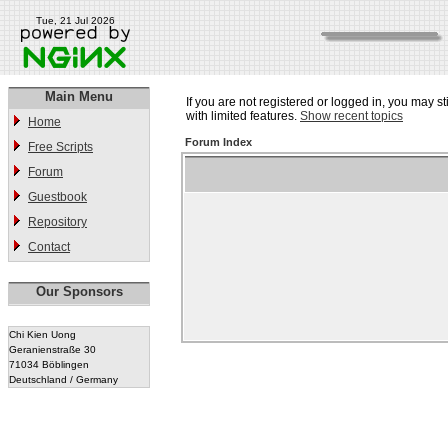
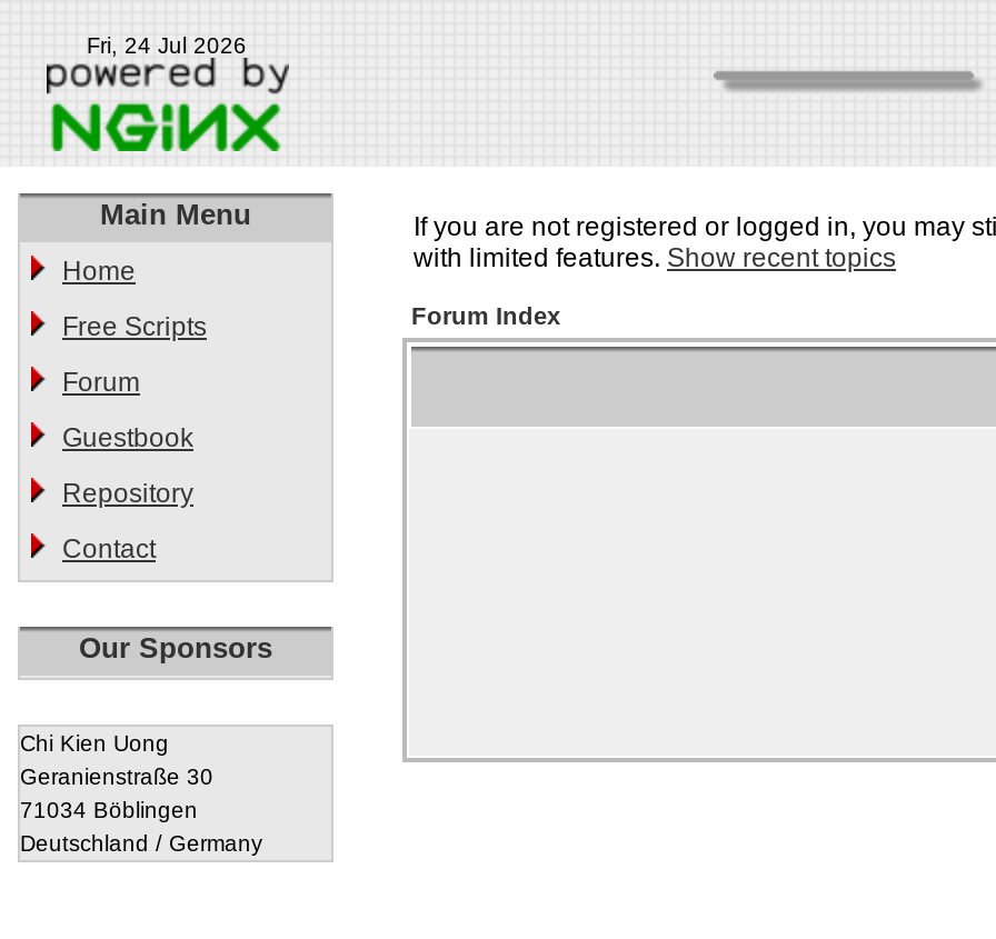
[35,15,114,26] Tue, 21 Jul 2026 -> [87,33,247,58] Fri, 24 Jul 2026

